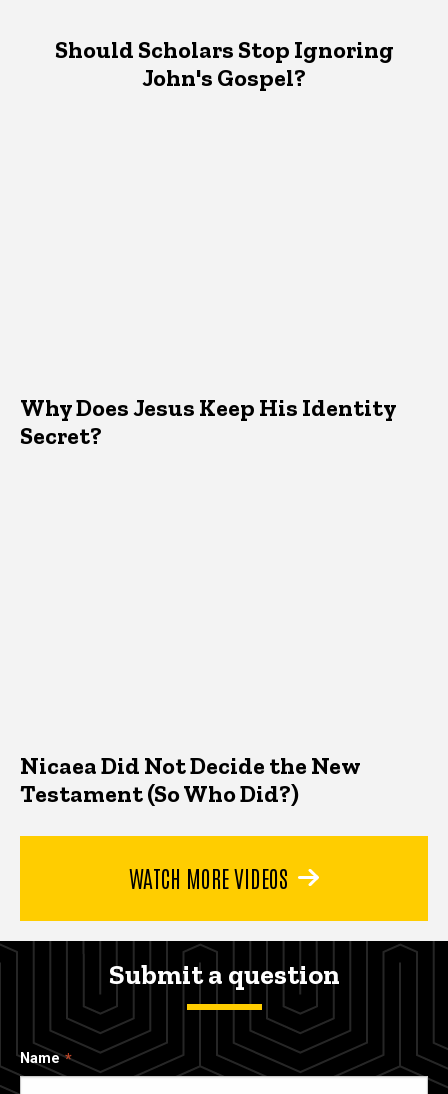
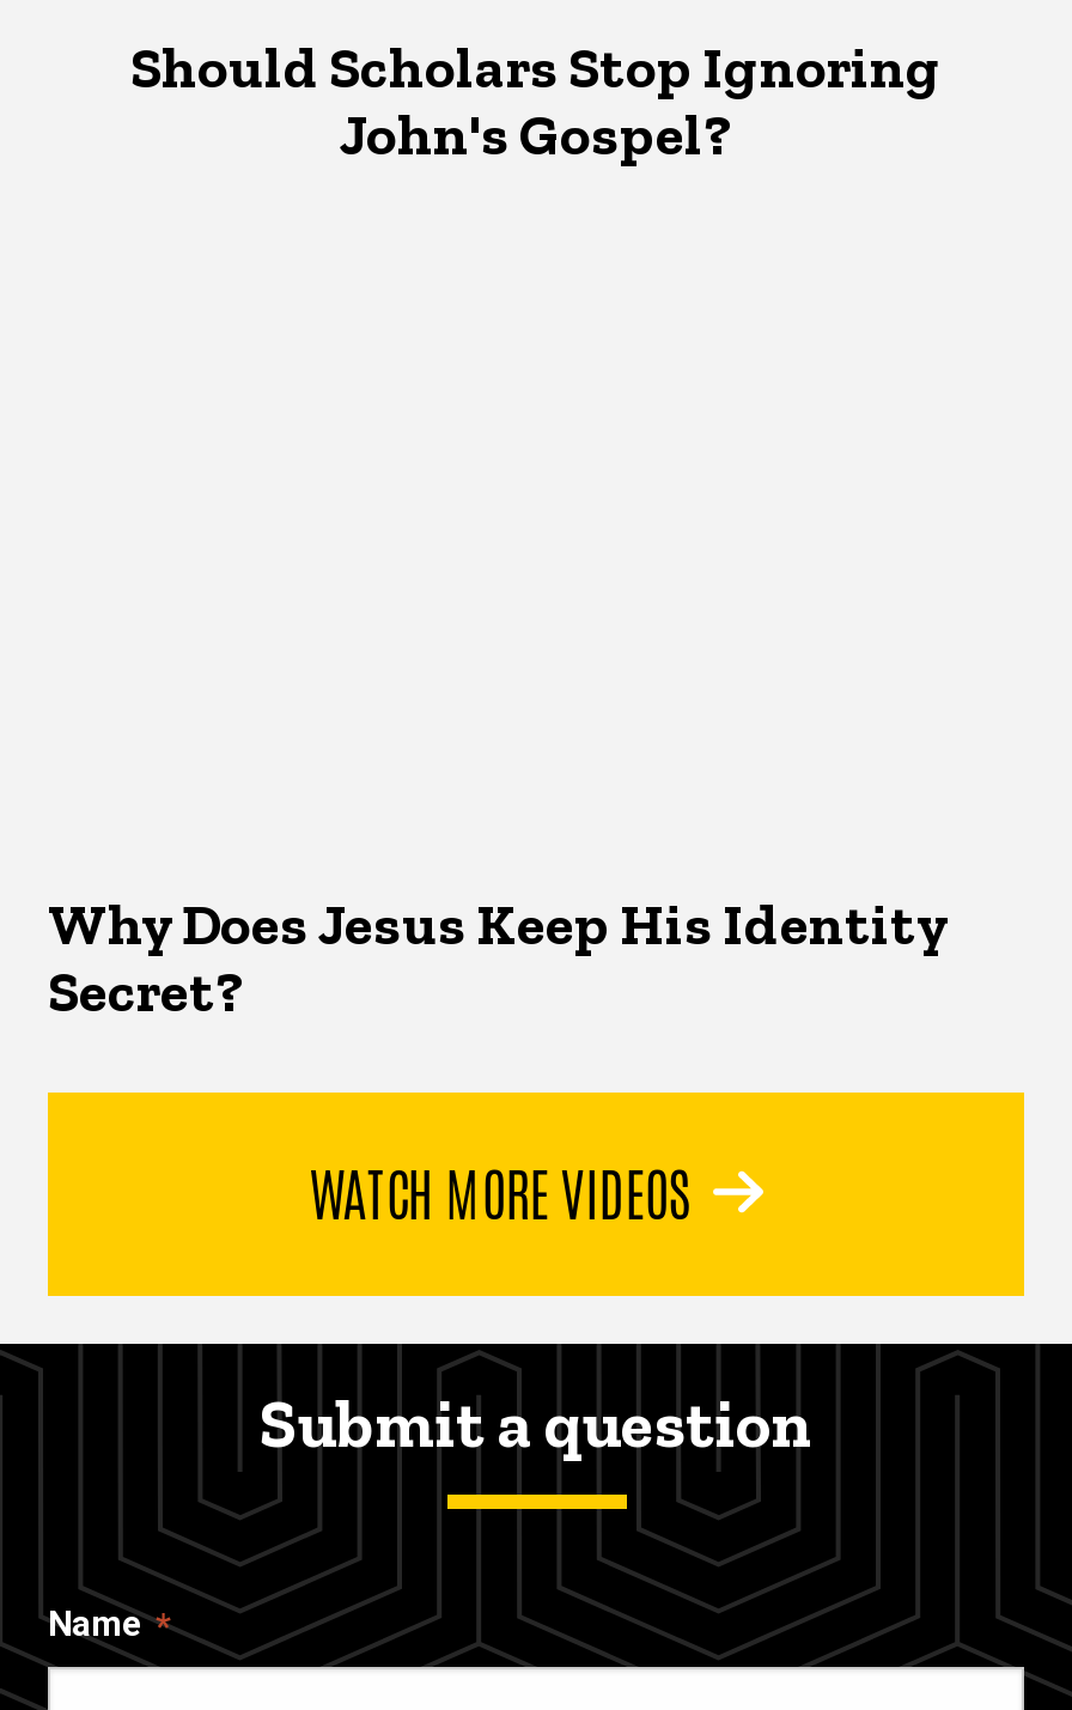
[20,751,360,808] Nicaea Did Not Decide the New | Testament (So Who Did?) -> none

